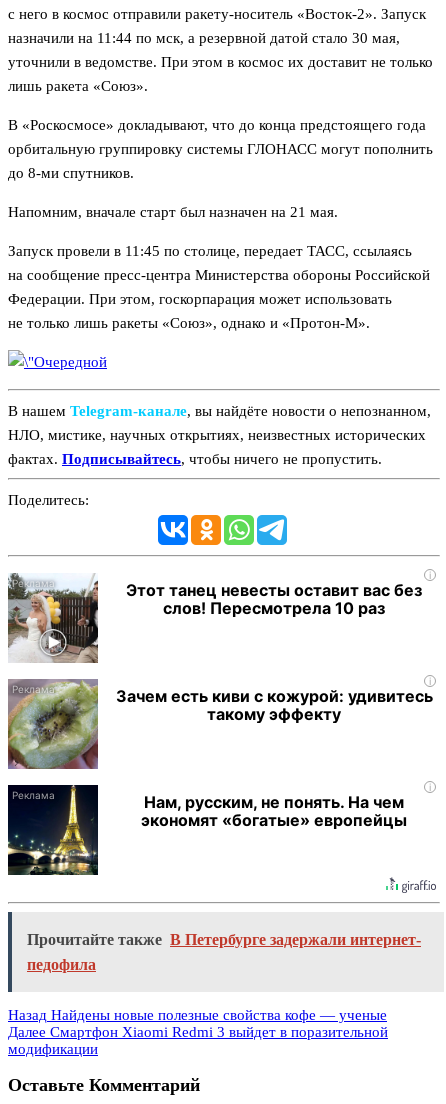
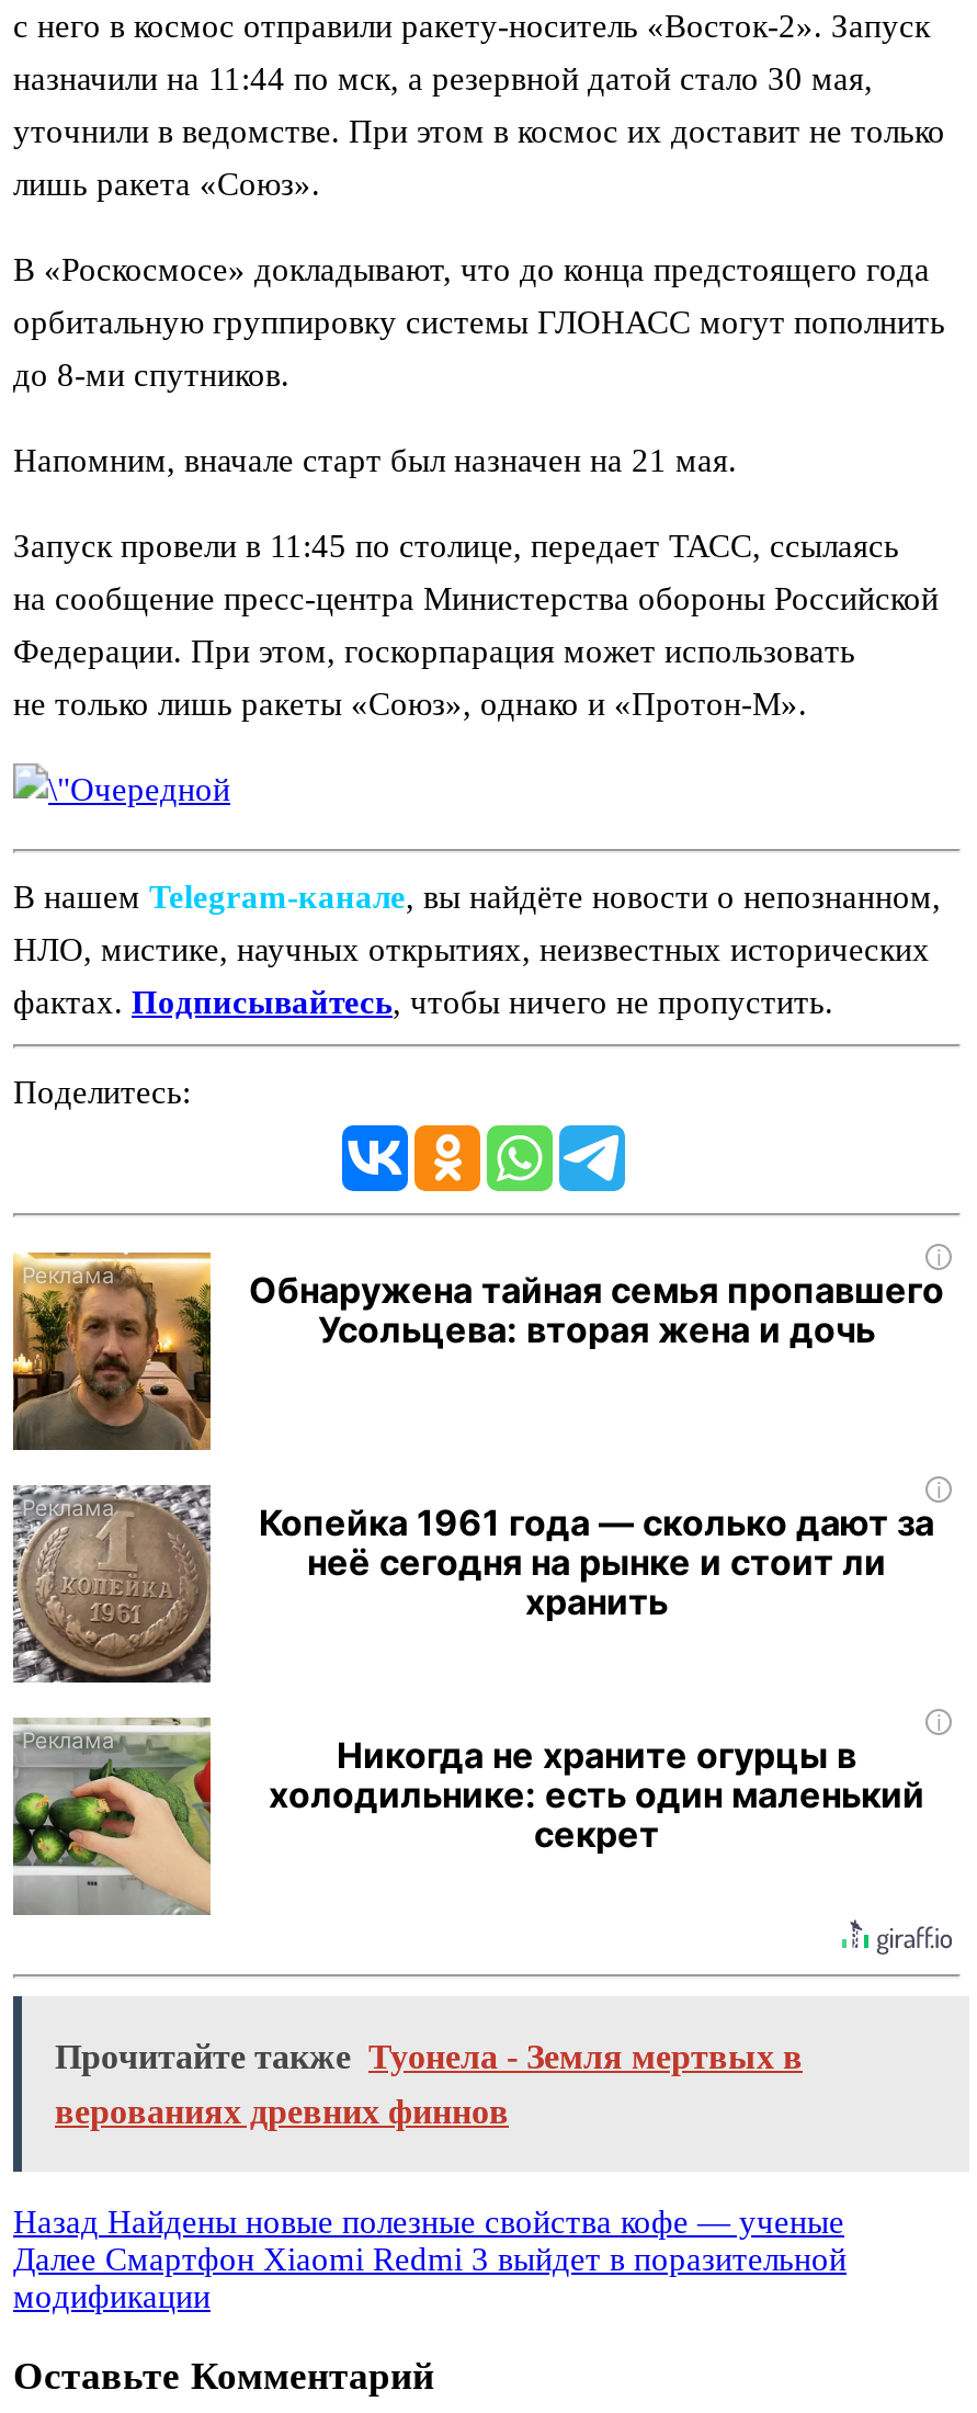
[7,572,422,663] [image] | Этот танец невесты оставит вас без | слов! Пересмотрела 10 раз -> [11,1250,944,1452] [image] | Обнаружена тайная семья пропавшего | Усольцева: вторая жена и дочь
[8,679,432,770] [image] | Зачем есть киви с кожурой: удивитесь | такому эффекту -> [11,1485,934,1685] [image] | Копейка 1961 года — сколько дают за | неё сегодня на рынке и стоит ли | хранить
[7,784,99,875] [image] -> [11,1715,213,1917] [image]
[141,792,407,830] Нам, русским, не понять. На чем | экономят «богатые» европейцы -> [269,1732,924,1855] Никогда не храните огурцы в | холодильнике: есть один маленький | секрет
[27,931,421,948] Прочитайте также В Петербурге задержали интернет- -> [55,2037,803,2075] Прочитайте также Туонела - Земля мертвых в
[27,956,96,973] педофила -> [55,2092,509,2129] верованиях древних финнов

